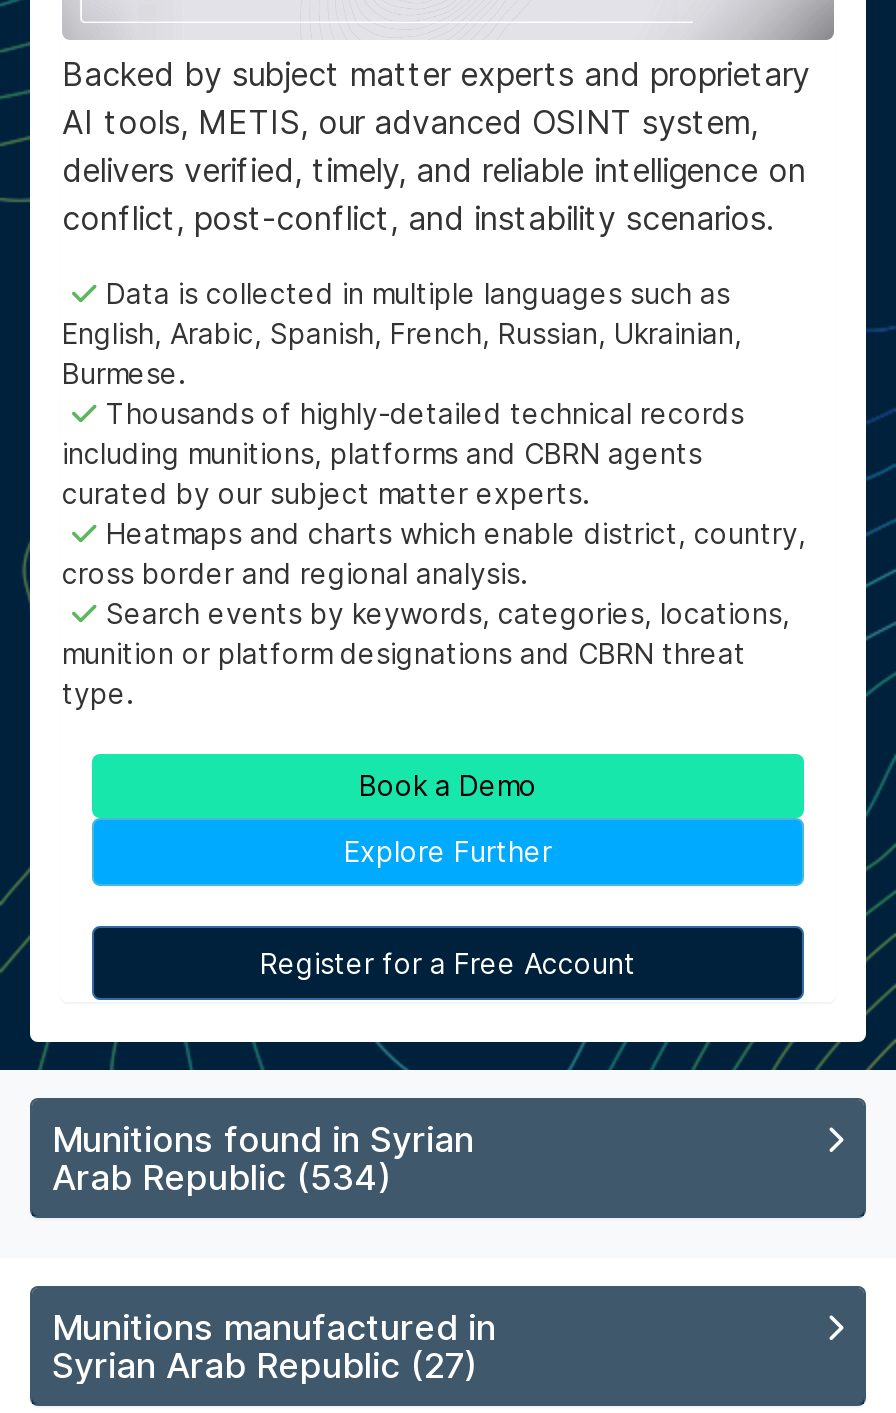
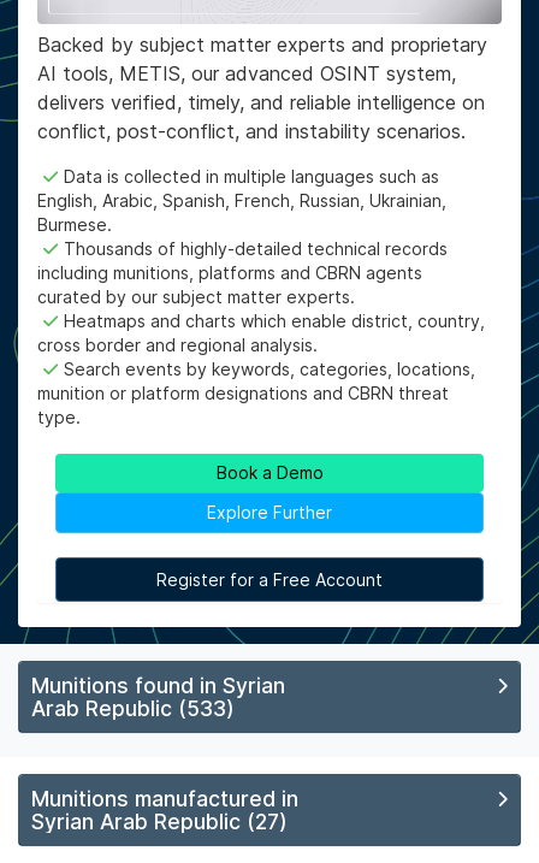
[52,1156,392,1198] Arab Republic (534) -> [31,696,235,721] Arab Republic (533)

